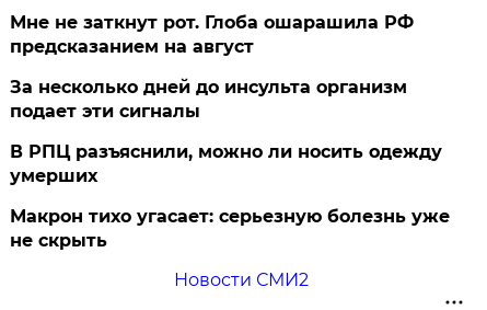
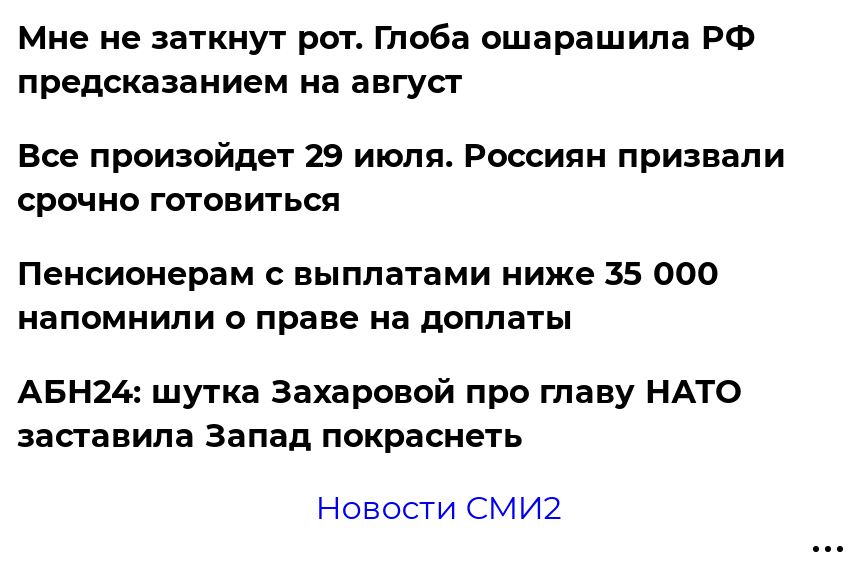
[10,76,408,121] За несколько дней до инсульта организм | подает эти сигналы -> [17,137,785,219] Все произойдет 29 июля. Россиян призвали | срочно готовиться
[10,141,443,186] В РПЦ разъяснили, можно ли носить одежду | умерших -> [17,255,719,337] Пенсионерам с выплатами ниже 35 000 | напомнили о праве на доплаты
[10,205,450,250] Макрон тихо угасает: серьезную болезнь уже | не скрыть -> [17,373,741,455] АБН24: шутка Захаровой про главу НАТО | заставила Запад покраснеть

